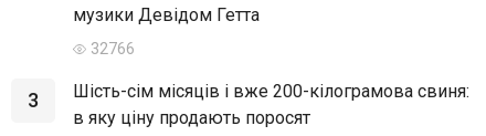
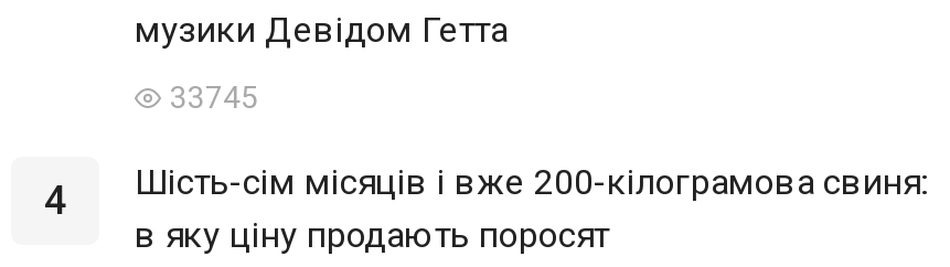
[91,40,135,57] 32766 -> [170,79,258,115] 33745
[28,81,469,112] 3 Шість-сім місяців і вже 200-кілограмова свиня: -> [44,161,927,224] 4 Шість-сім місяців і вже 200-кілограмова свиня:

